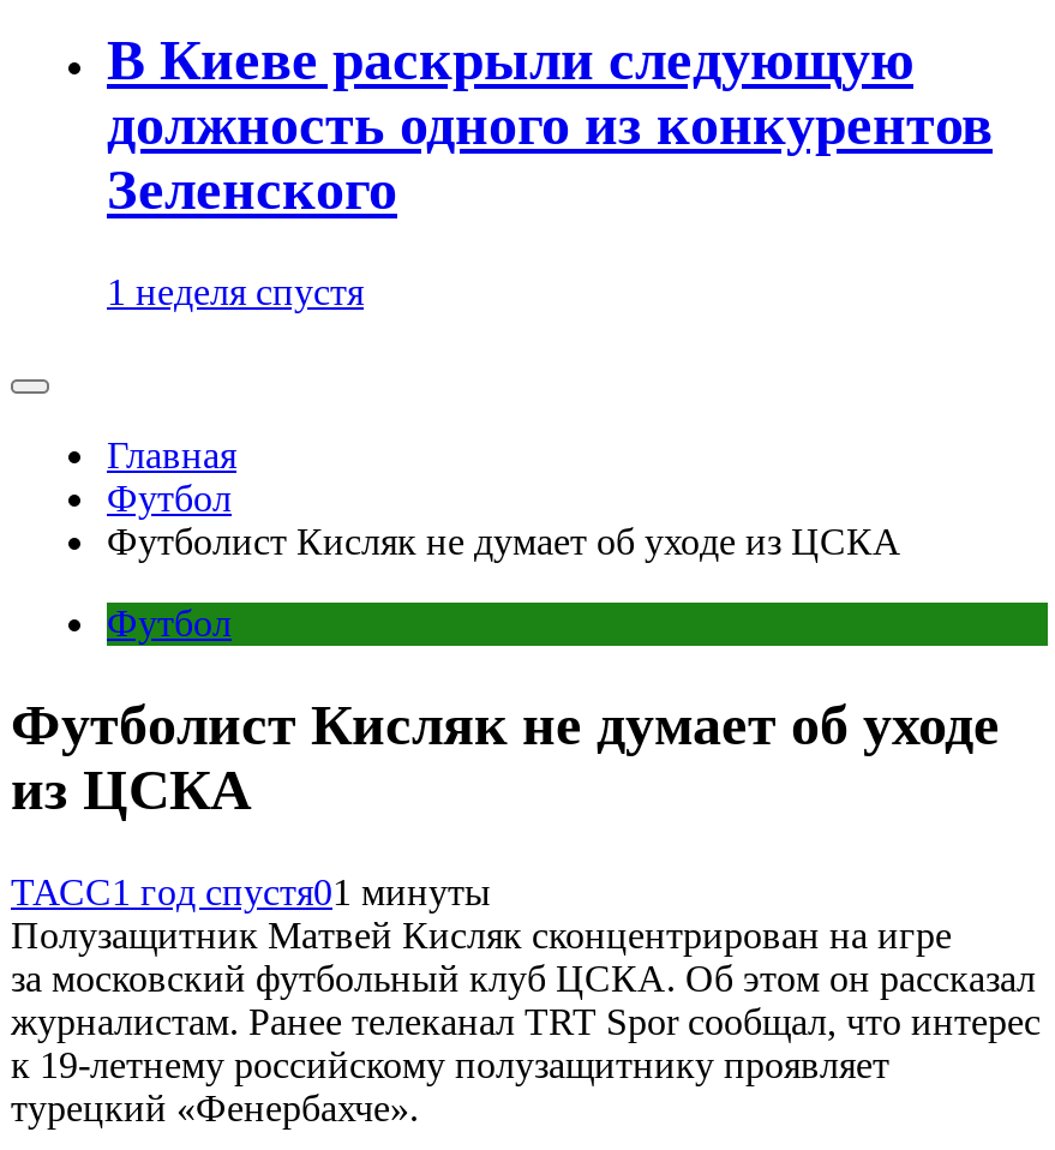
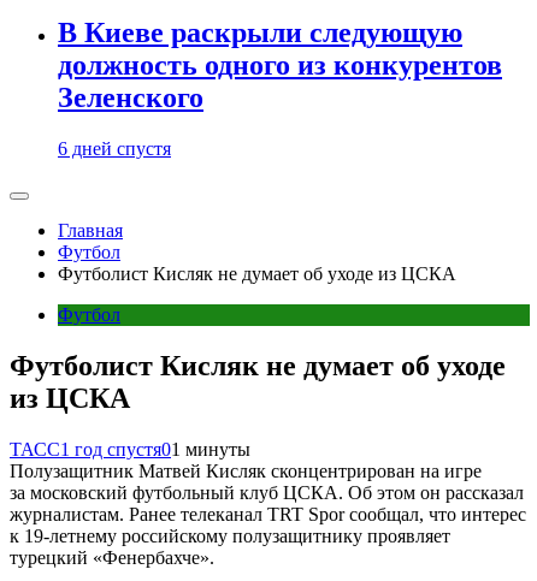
[107,271,364,312] 1 неделя спустя -> [58,138,171,159] 6 дней спустя

